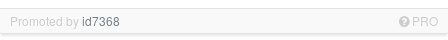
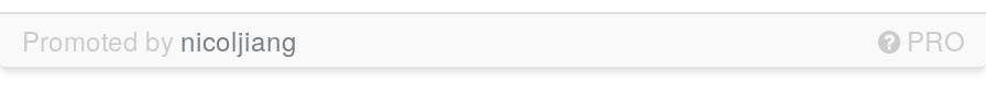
[10,12,120,29] Promoted by id7368 -> [22,21,297,58] Promoted by nicoljiang

